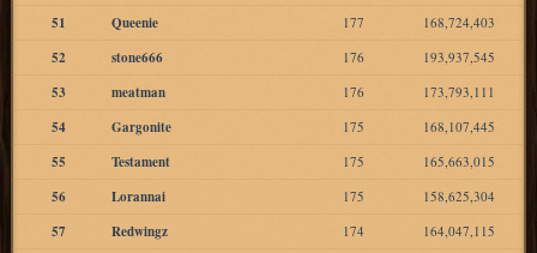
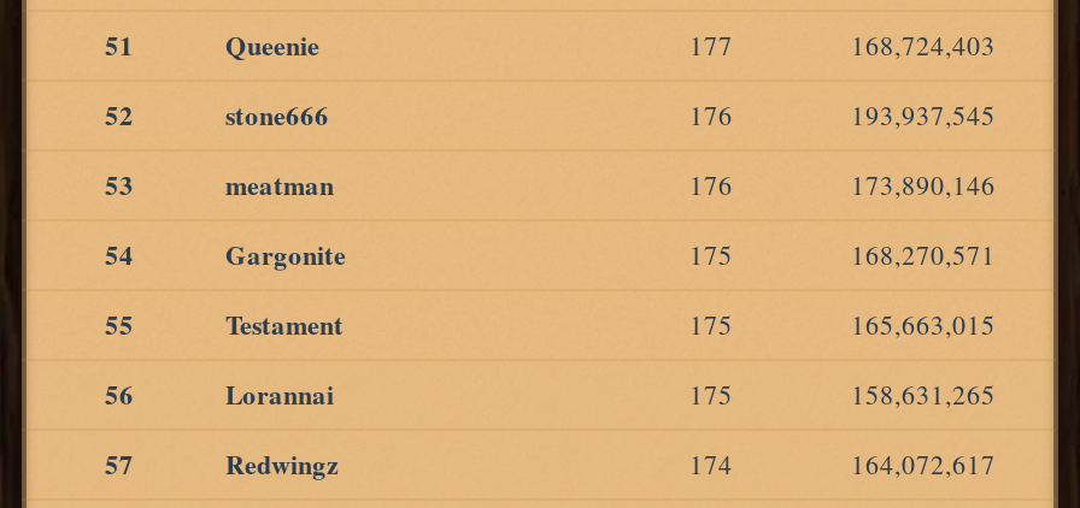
[423,82,495,100] 173,793,111 -> [851,166,996,202] 173,890,146
[423,117,495,135] 168,107,445 -> [851,235,996,272] 168,270,571
[423,187,495,205] 158,625,304 -> [851,375,996,411] 158,631,265
[423,222,495,240] 164,047,115 -> [851,445,996,481] 164,072,617

